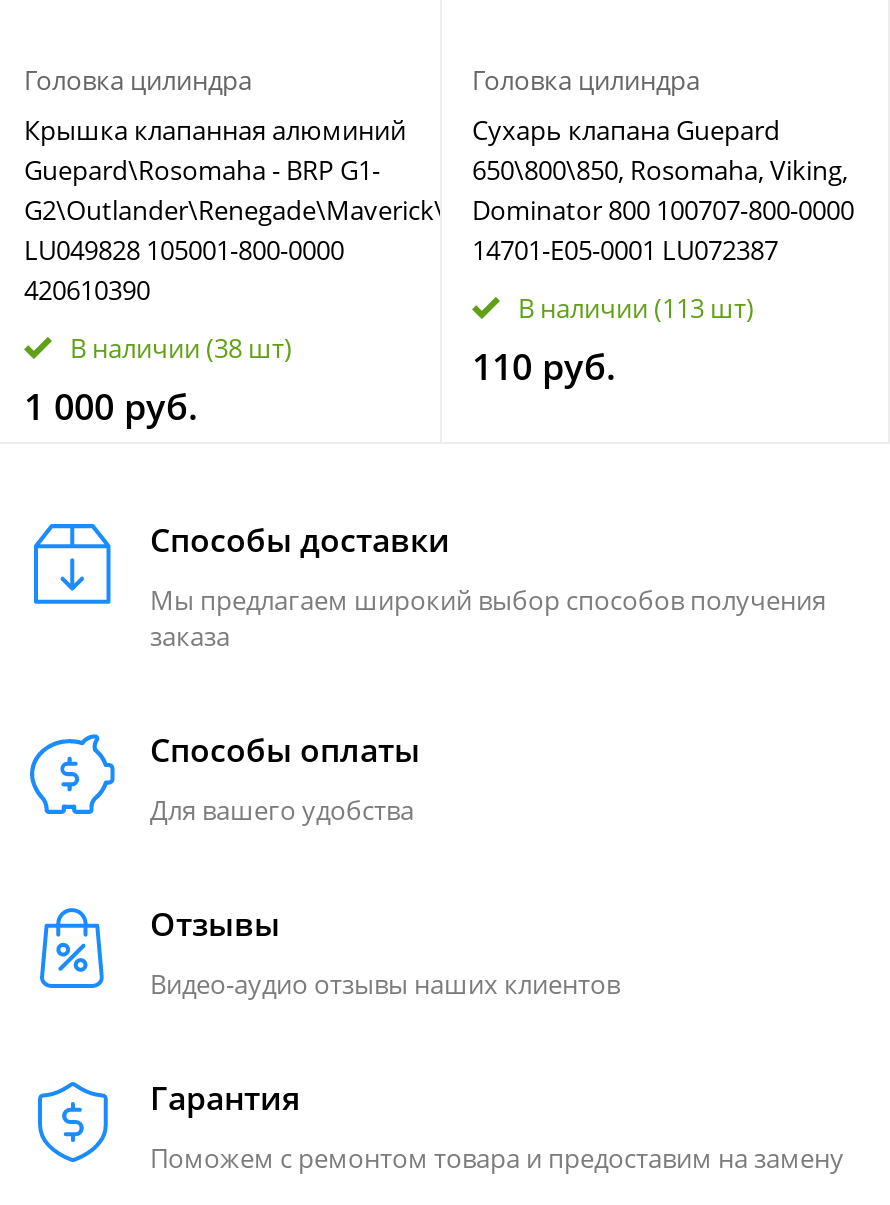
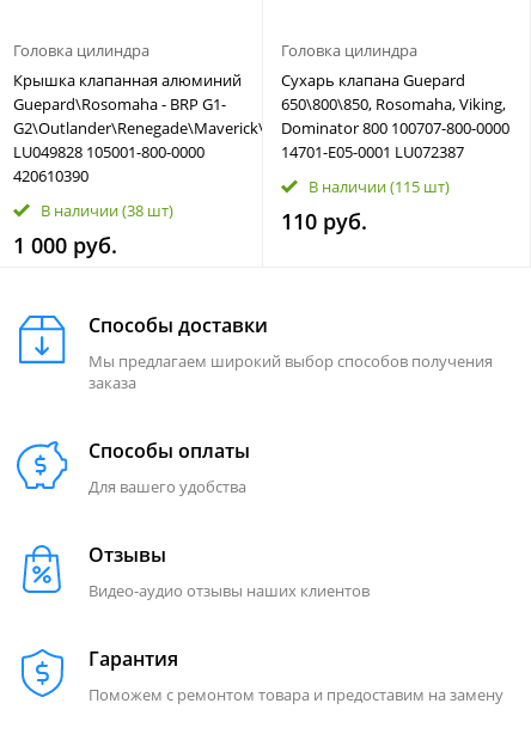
[518,290,754,326] В наличии (113 шт) -> [309,176,450,197] В наличии (115 шт)

